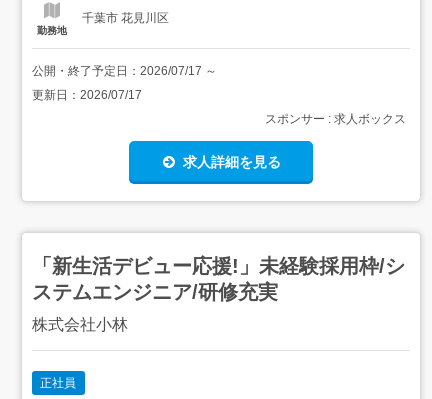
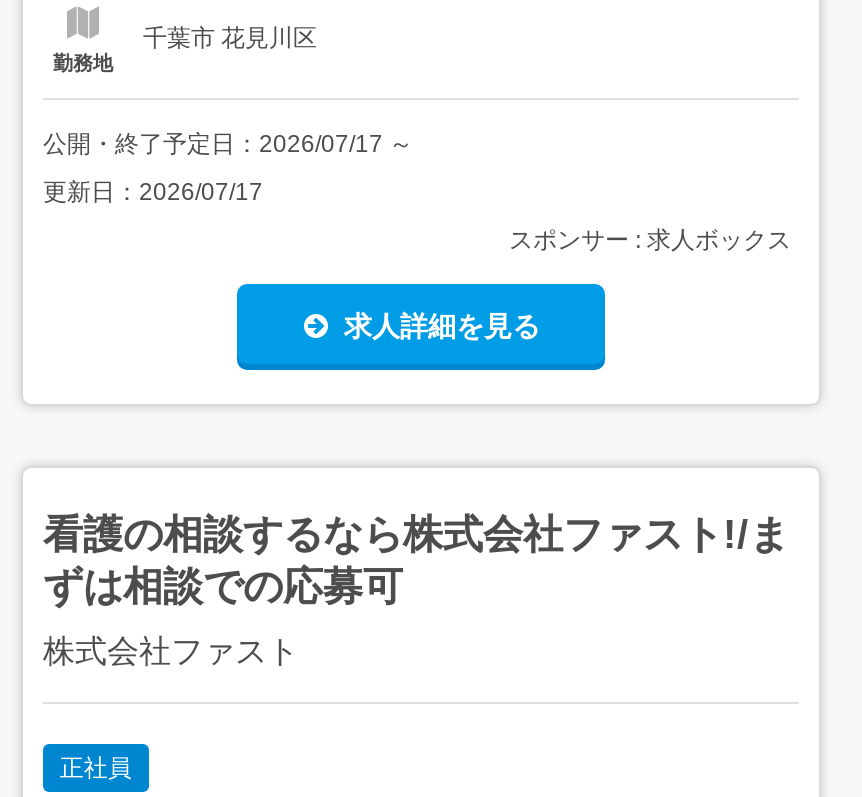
[32,255,405,303] 「新生活デビュー応援!」未経験採用枠/シ | ステムエンジニア/研修充実 -> [43,512,789,608] 看護の相談するなら株式会社ファスト!/ま | ずは相談での応募可
[32,316,128,333] 株式会社小林 -> [43,634,299,668] 株式会社ファスト

